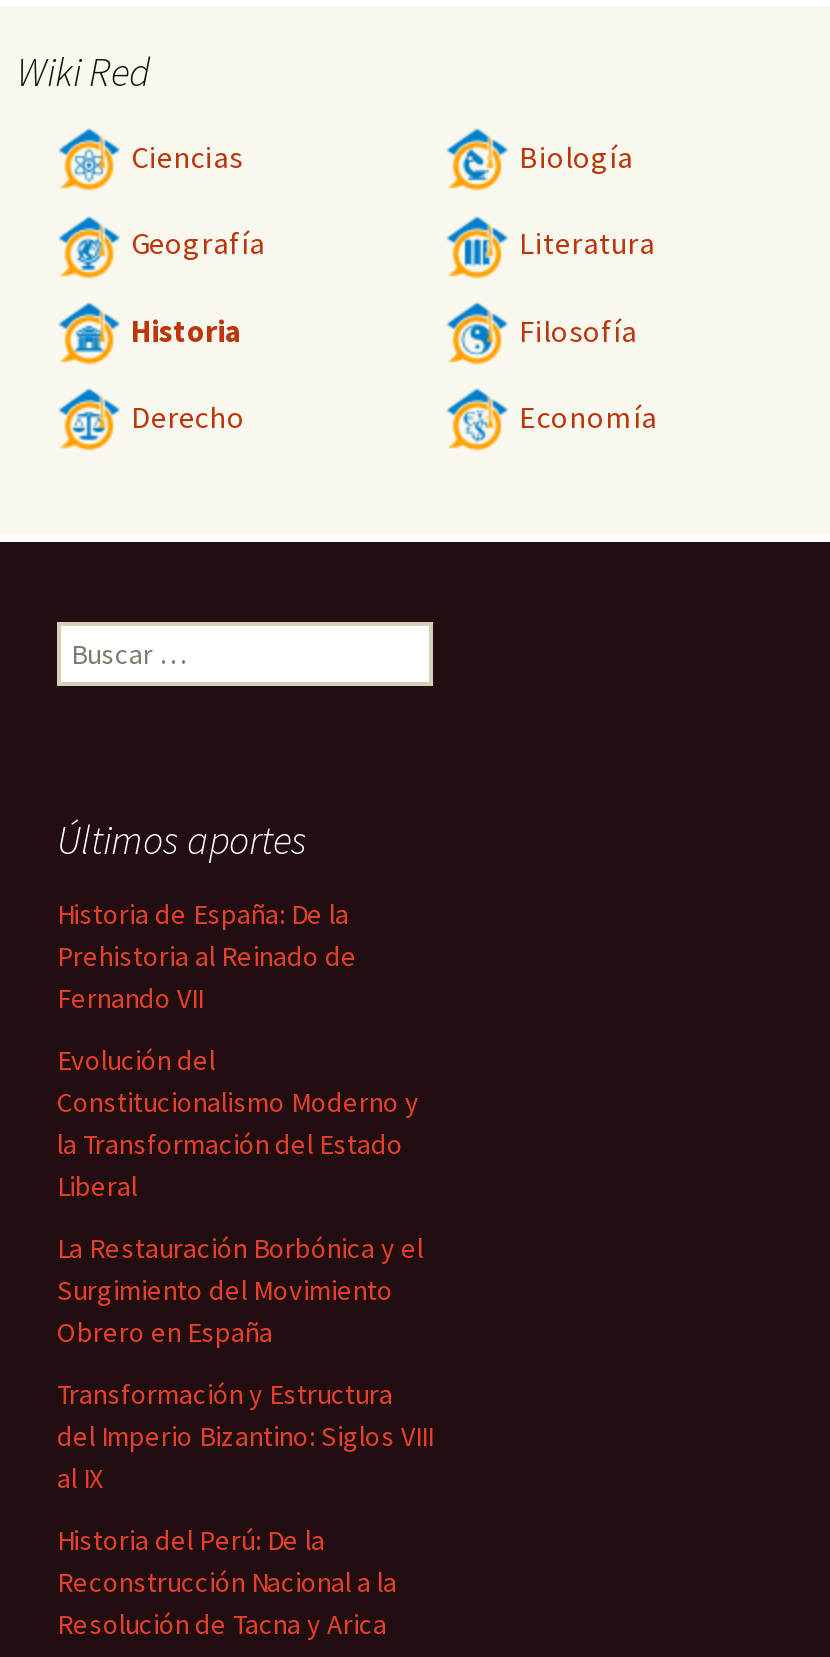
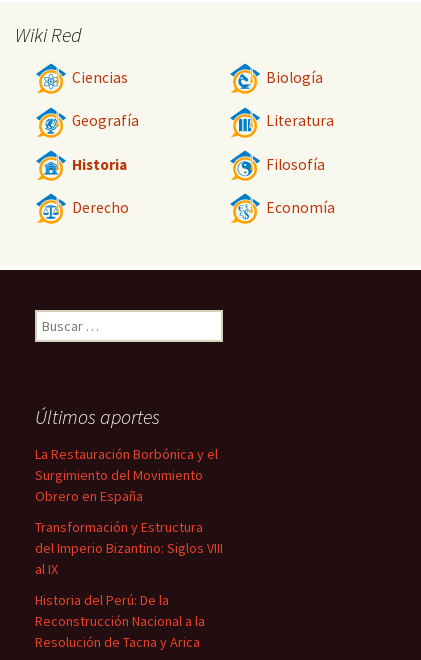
[57,896,419,1204] Historia de España: De la | Prehistoria al Reinado de | Fernando VII | Evolución del | Constitucionalismo Moderno y | la Transformación del Estado | Liberal -> none

